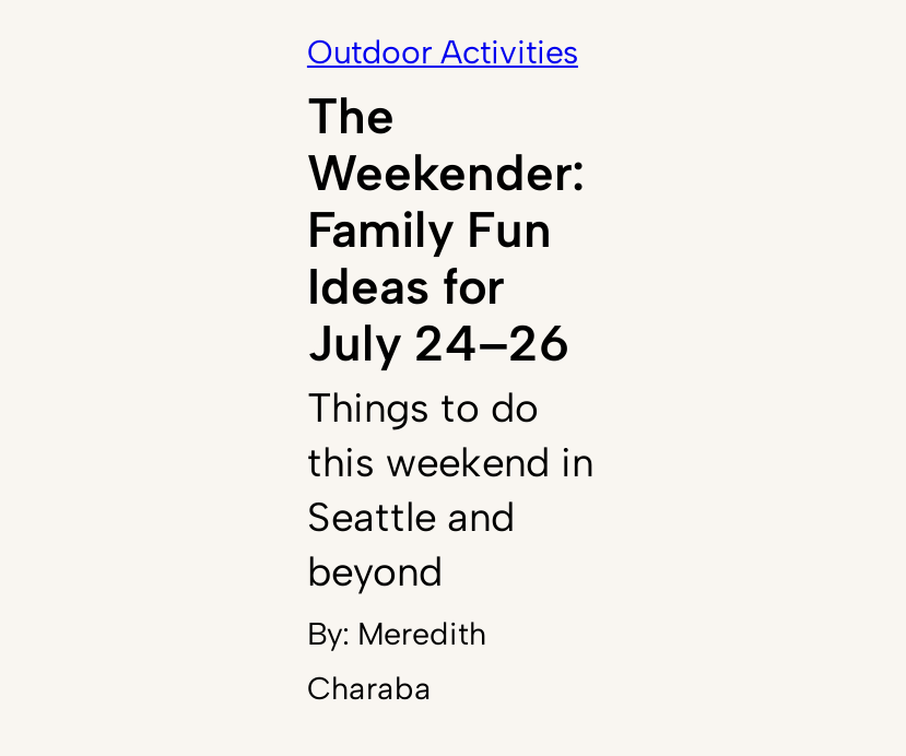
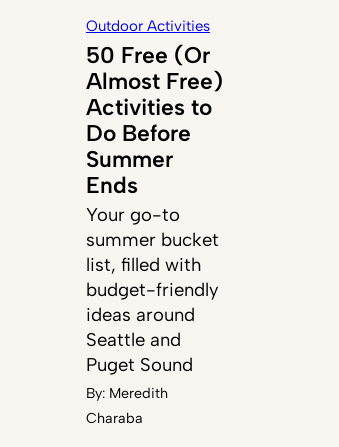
[307,85,593,487] The | Weekender: | Family Fun | Ideas for | July 24–26 | Things to do | this weekend in -> [86,41,223,326] 50 Free (Or | Almost Free) | Activities to | Do Before | Summer | Ends | Your go-to | summer bucket | list, filled with | budget-friendly | ideas around
[307,546,443,596] beyond -> [86,353,193,376] Puget Sound

